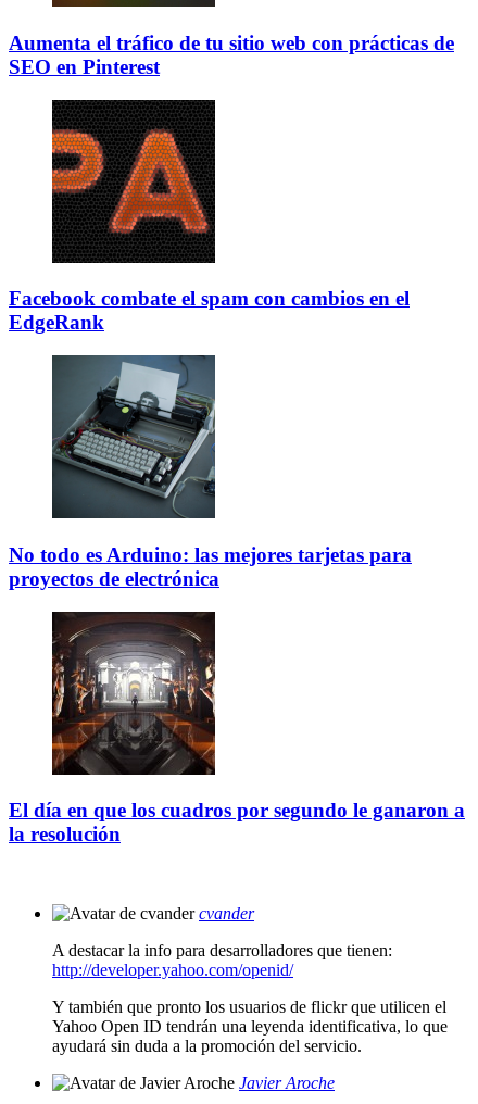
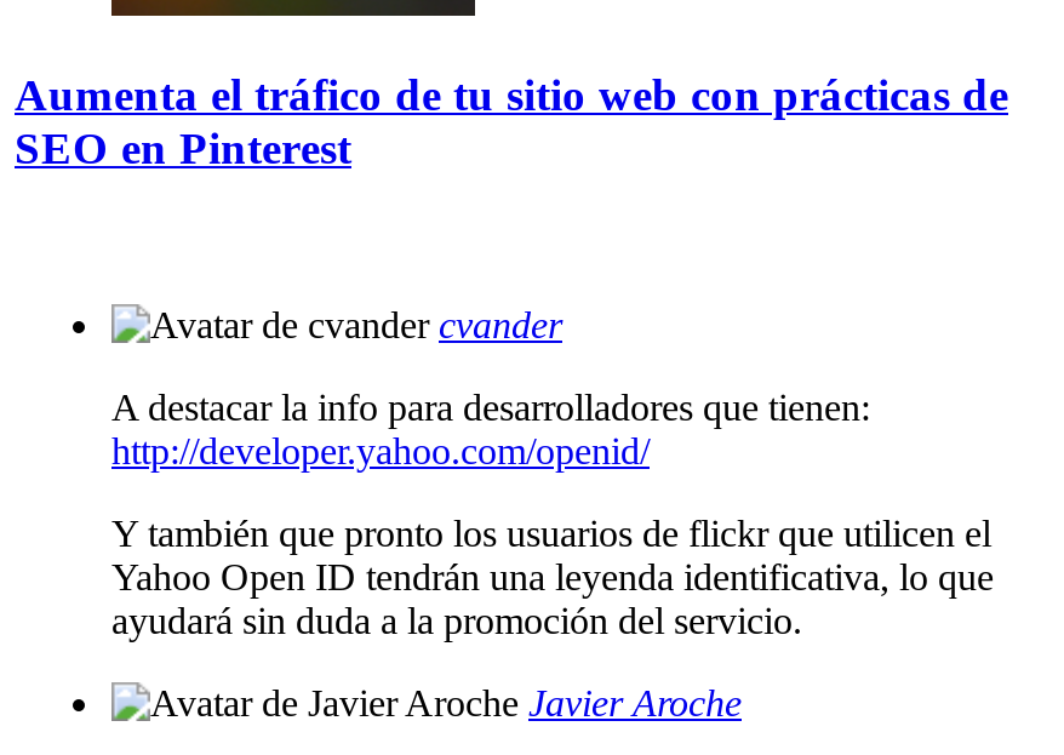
[9,99,410,334] [image] | Facebook combate el spam con cambios en el | EdgeRank -> none
[9,354,412,590] [image] | No todo es Arduino: las mejores tarjetas para | proyectos de electrónica -> none
[9,611,465,846] [image] | El día en que los cuadros por segundo le ganaron a | la resolución -> none

